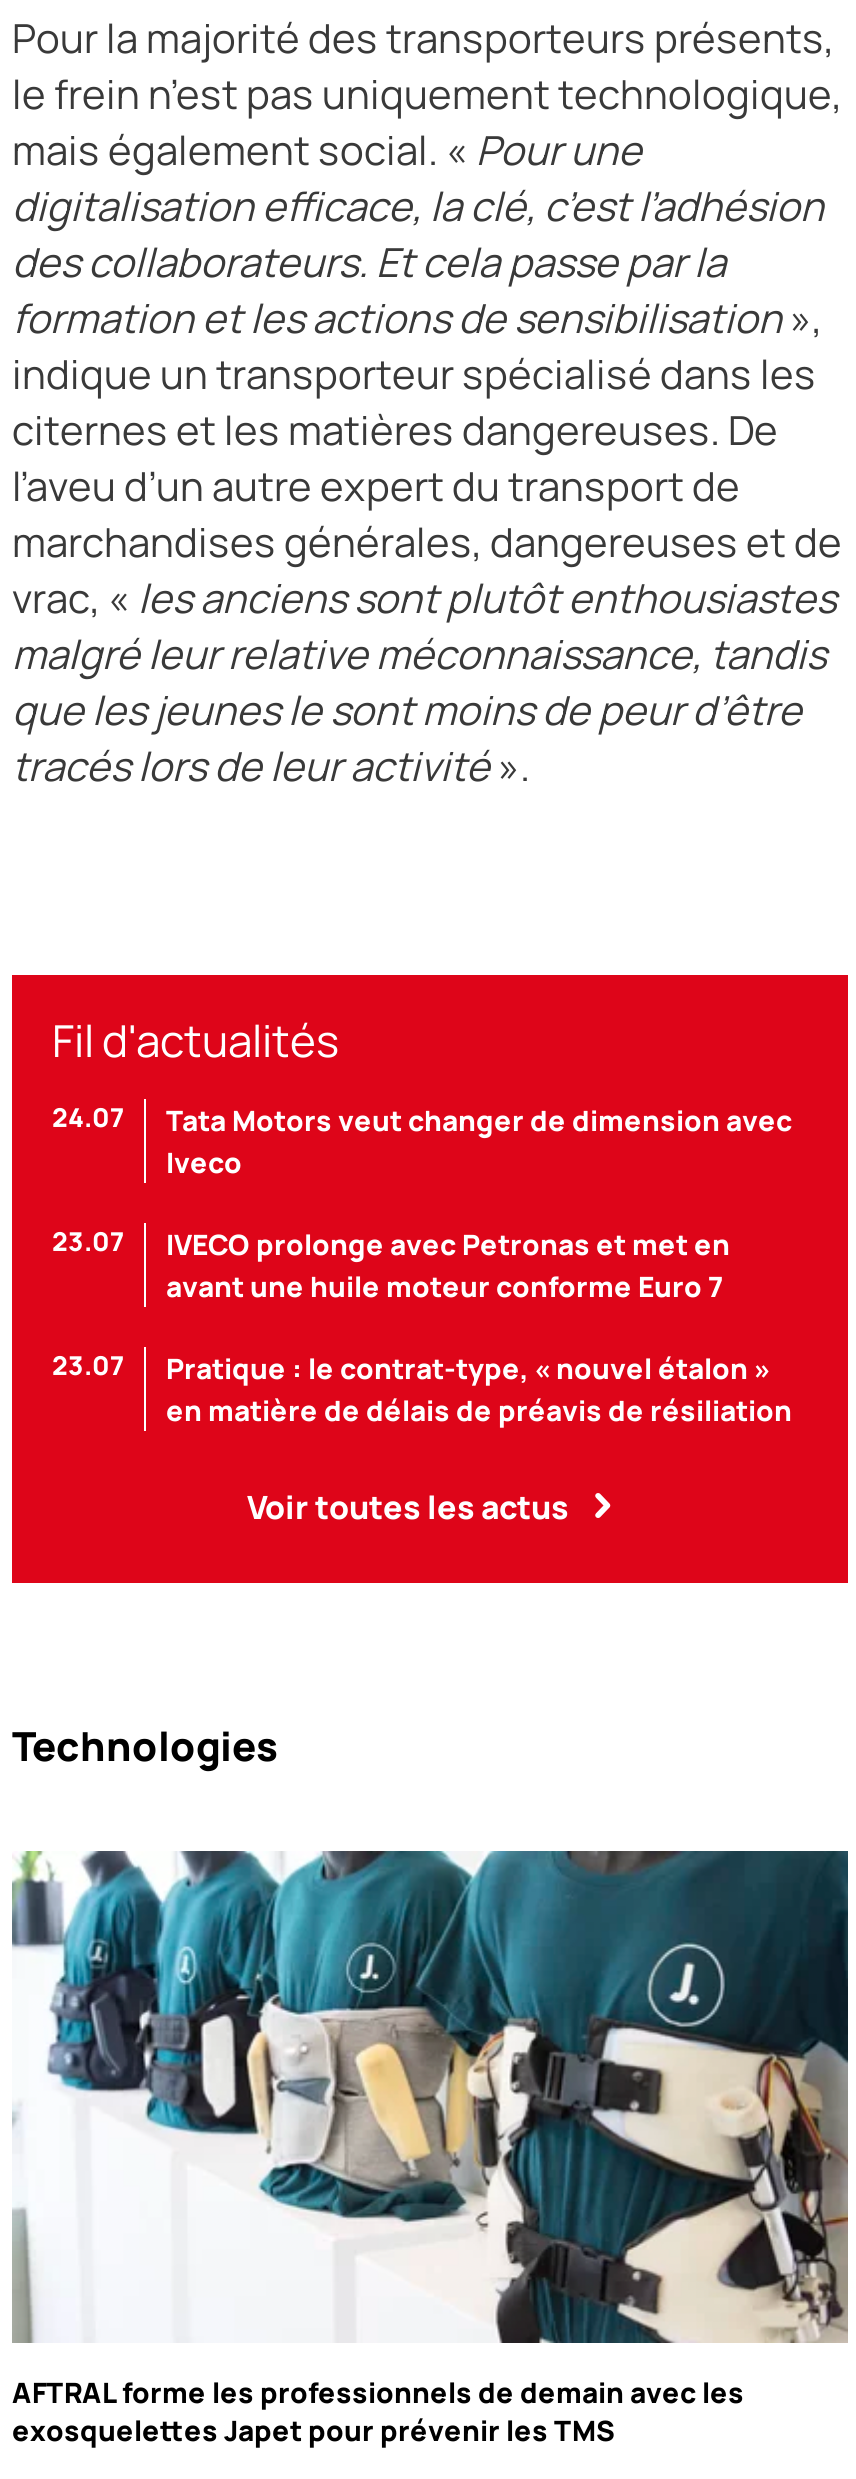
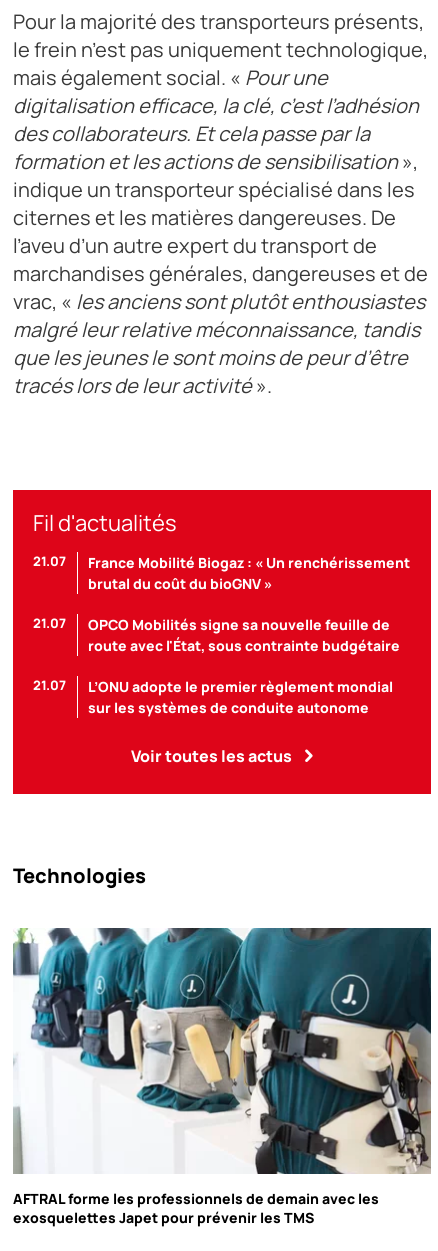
[52,1099,792,1181] 24.07 | Tata Motors veut changer de dimension avec | Iveco -> [33,552,410,593] 21.07 | France Mobilité Biogaz : « Un renchérissement | brutal du coût du bioGNV »
[52,1223,730,1305] 23.07 | IVECO prolonge avec Petronas et met en | avant une huile moteur conforme Euro 7 -> [33,614,400,655] 21.07 | OPCO Mobilités signe sa nouvelle feuille de | route avec l'État, sous contrainte budgétaire
[52,1347,792,1429] 23.07 | Pratique : le contrat-type, « nouvel étalon » | en matière de délais de préavis de résiliation -> [33,676,393,717] 21.07 | L’ONU adopte le premier règlement mondial | sur les systèmes de conduite autonome

